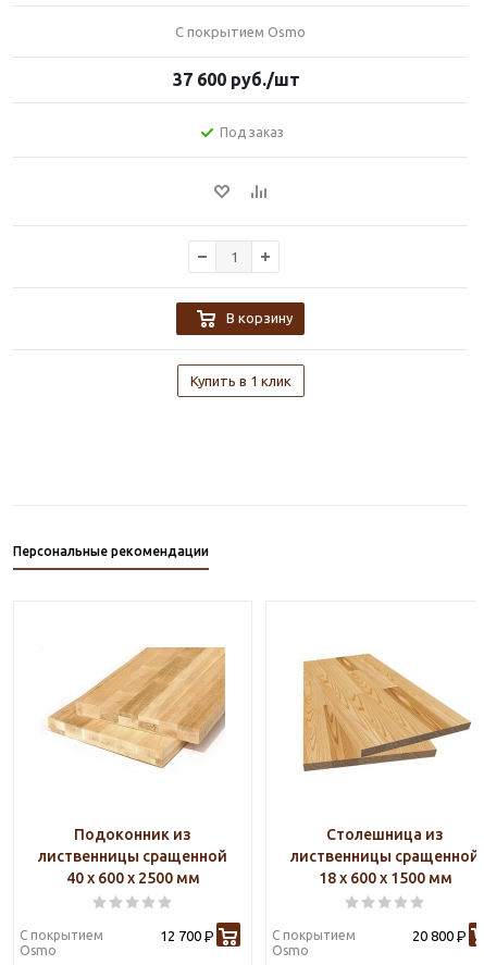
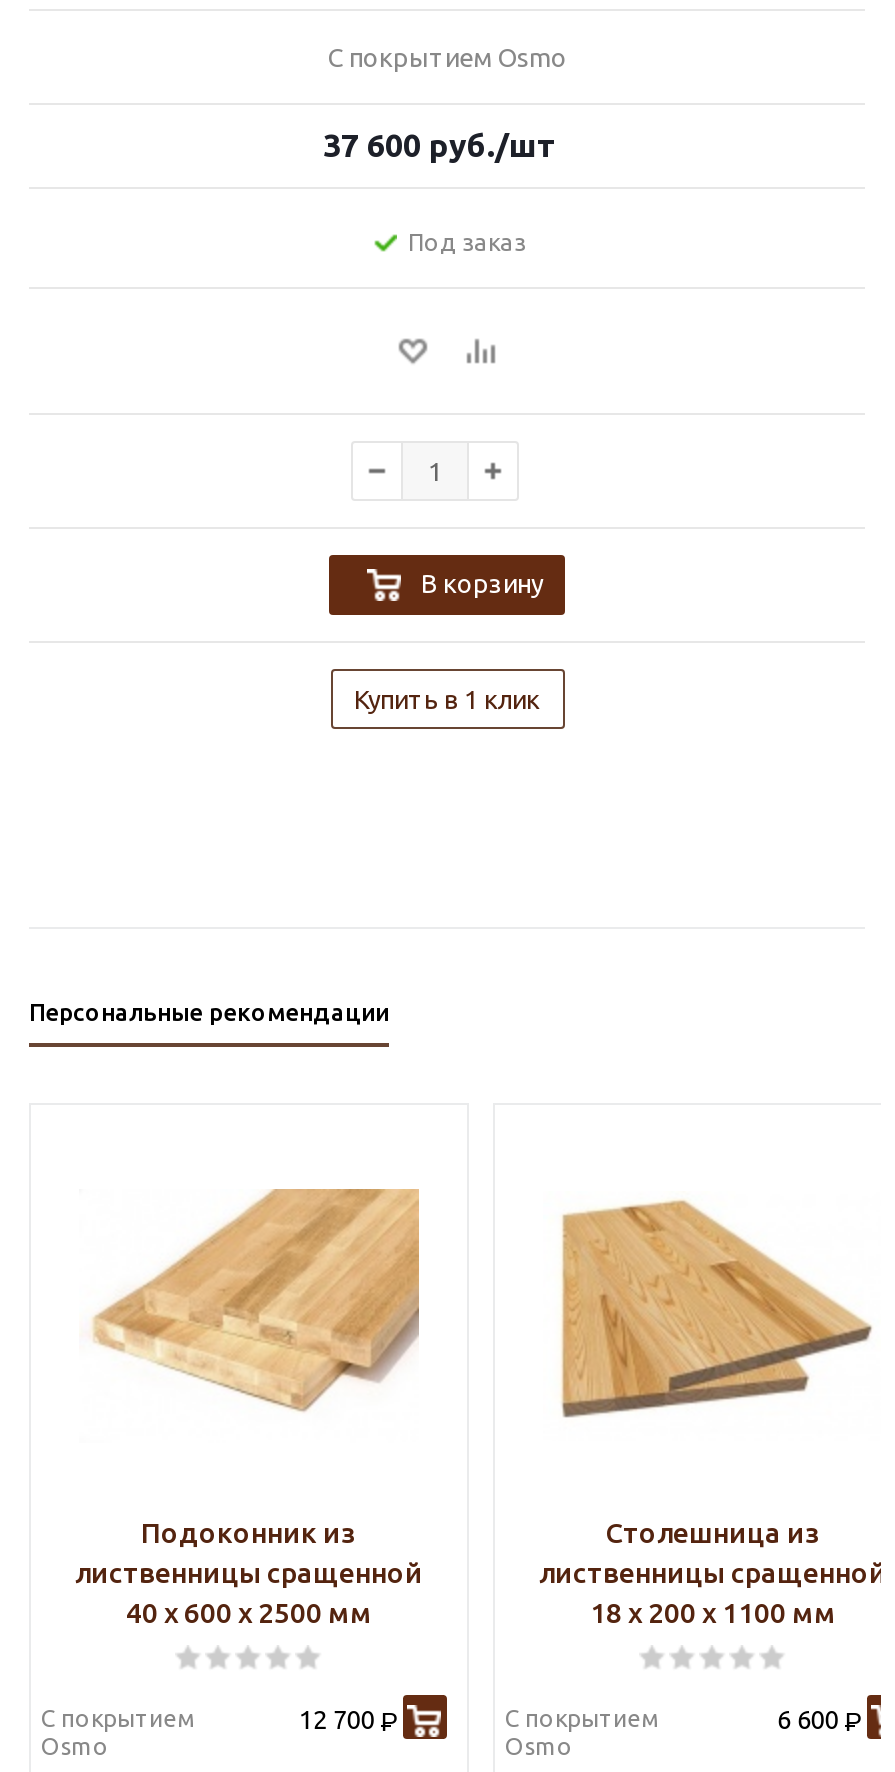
[318,869,452,887] 18 х 600 х 1500 мм -> [590,1597,836,1629] 18 х 200 х 1100 мм
[412,928,466,945] 20 800 Р -> [777,1705,863,1736] 6 600 Р

